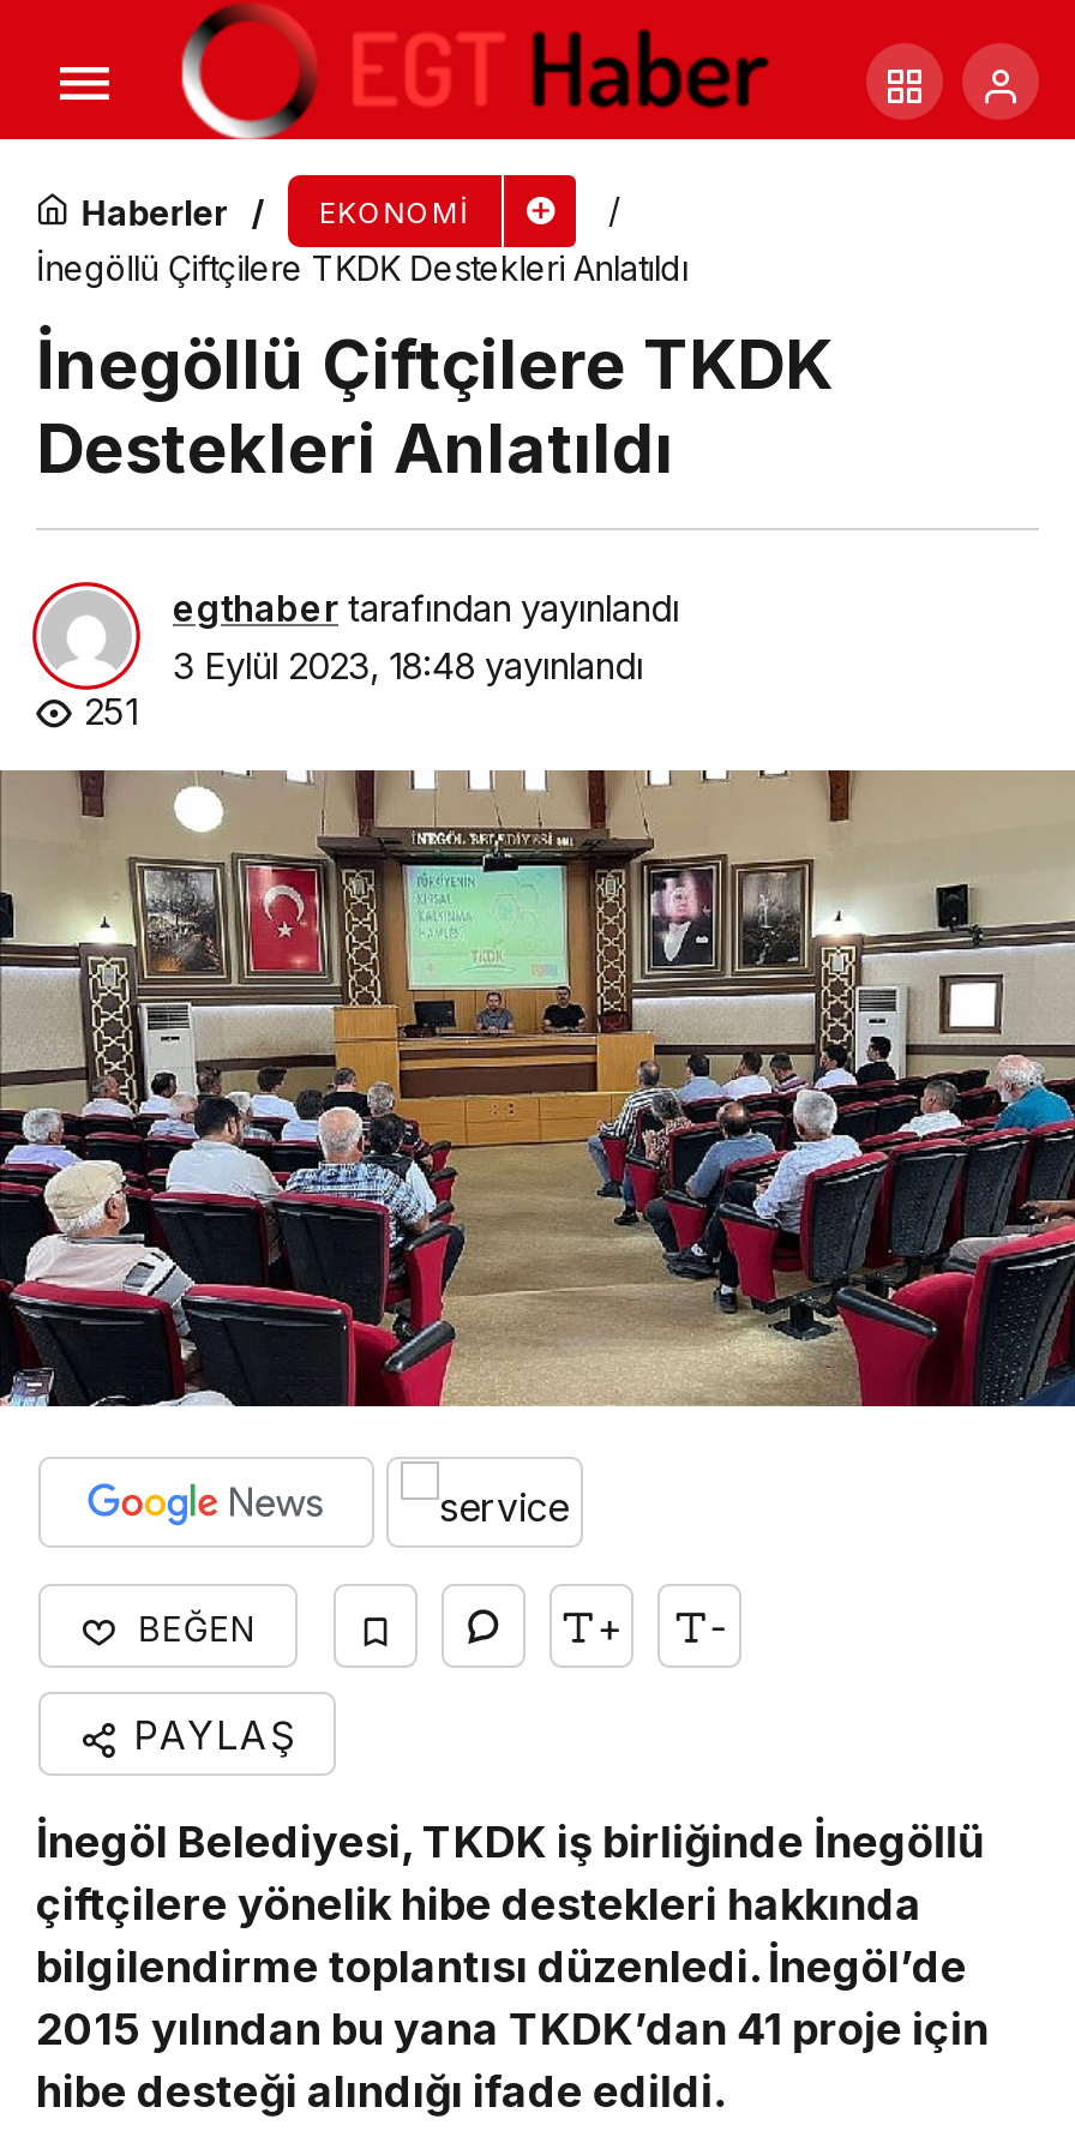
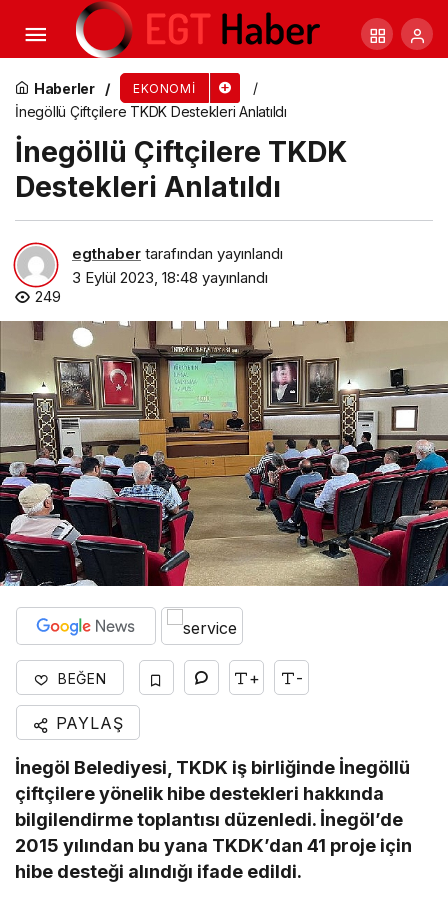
[84,688,137,733] 251 -> [35,286,61,305] 249

